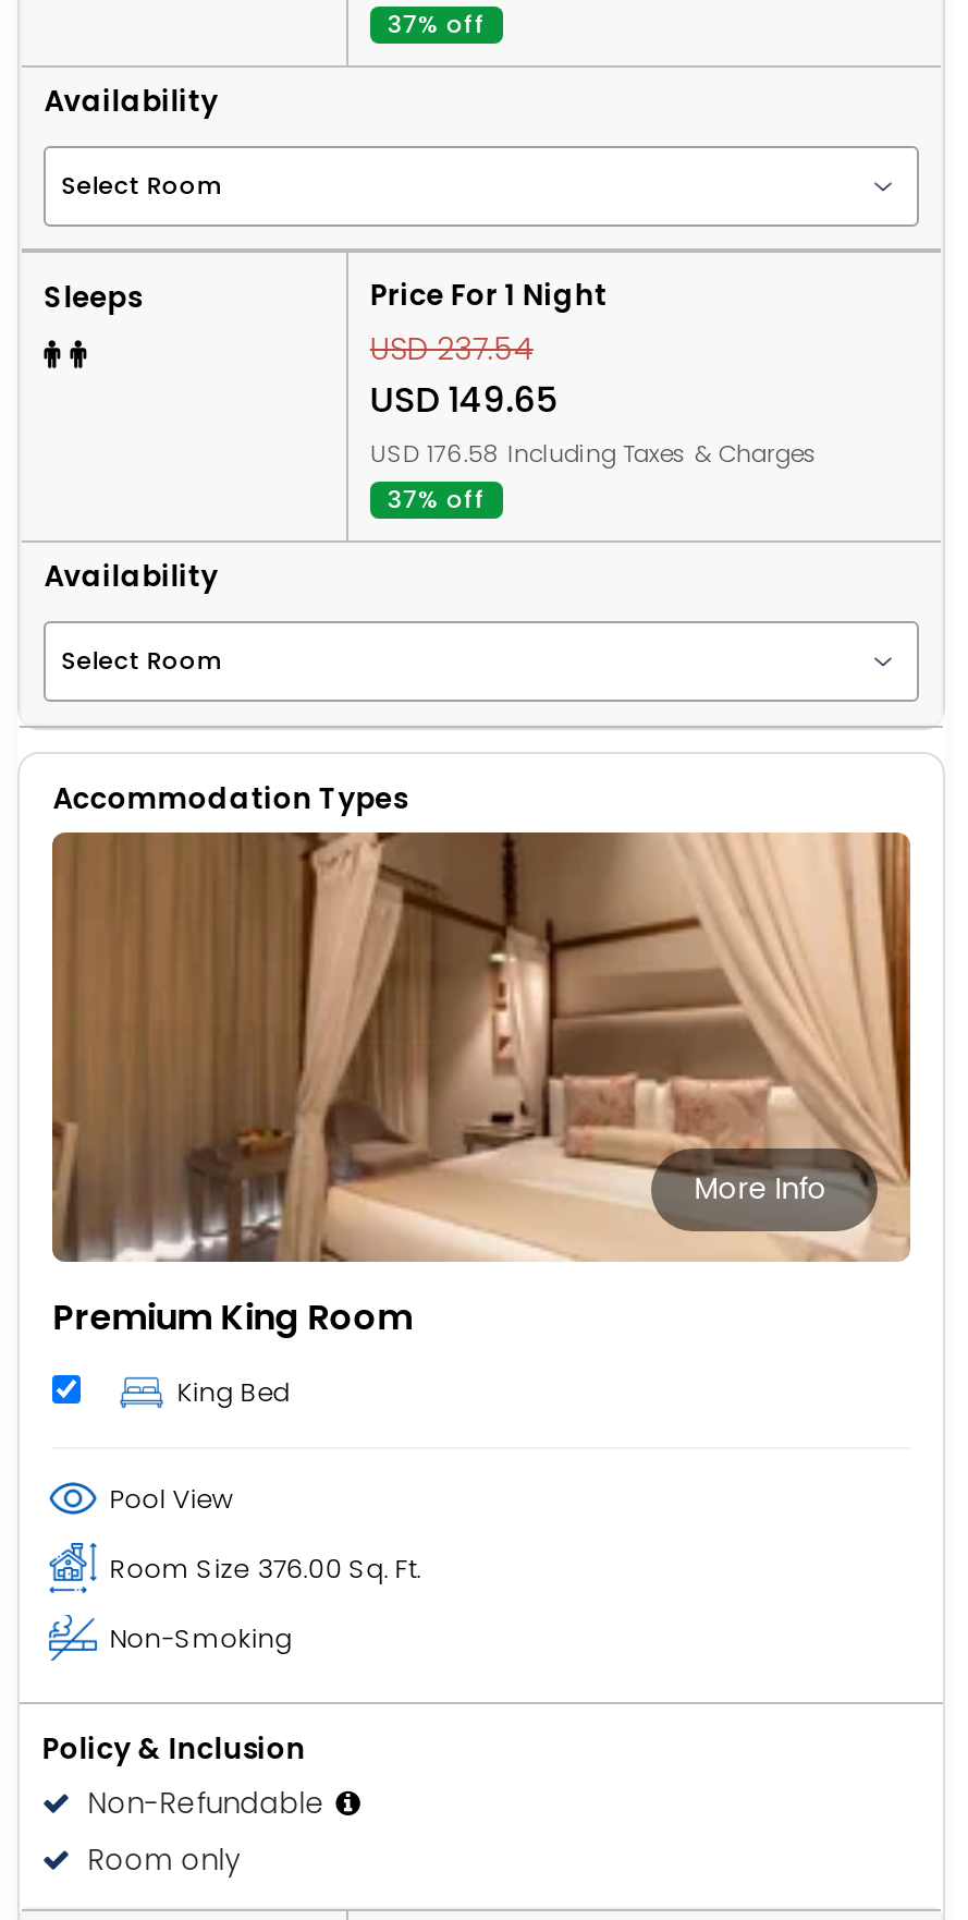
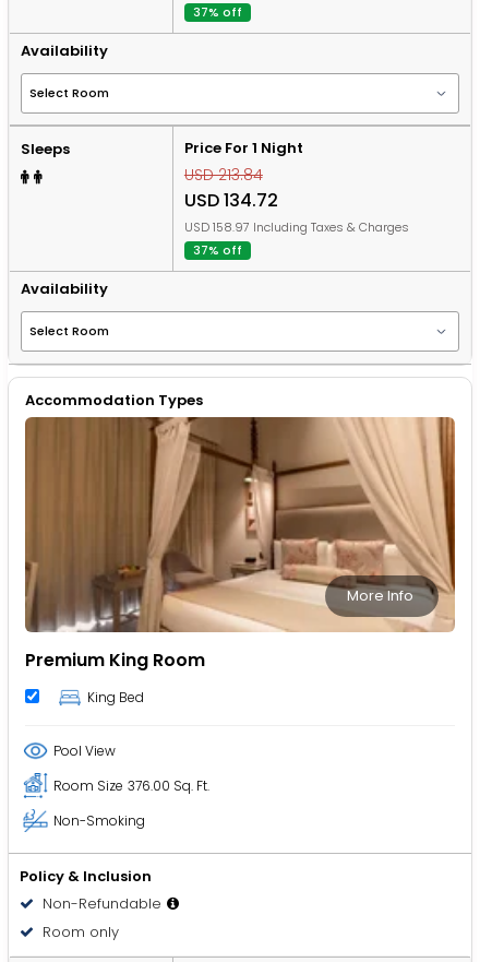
[370,326,533,370] USD 237.54 -> [184,164,263,185] USD 213.84
[370,374,557,425] USD 149.65 -> [184,188,278,213] USD 134.72
[370,435,819,470] USD 176.58 Including Taxes & Charges -> [184,218,409,236] USD 158.97 Including Taxes & Charges

